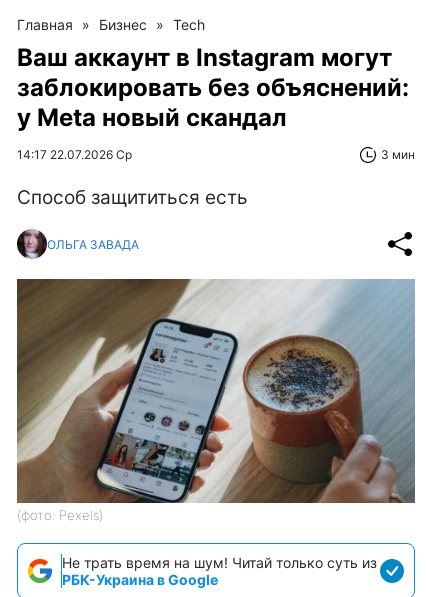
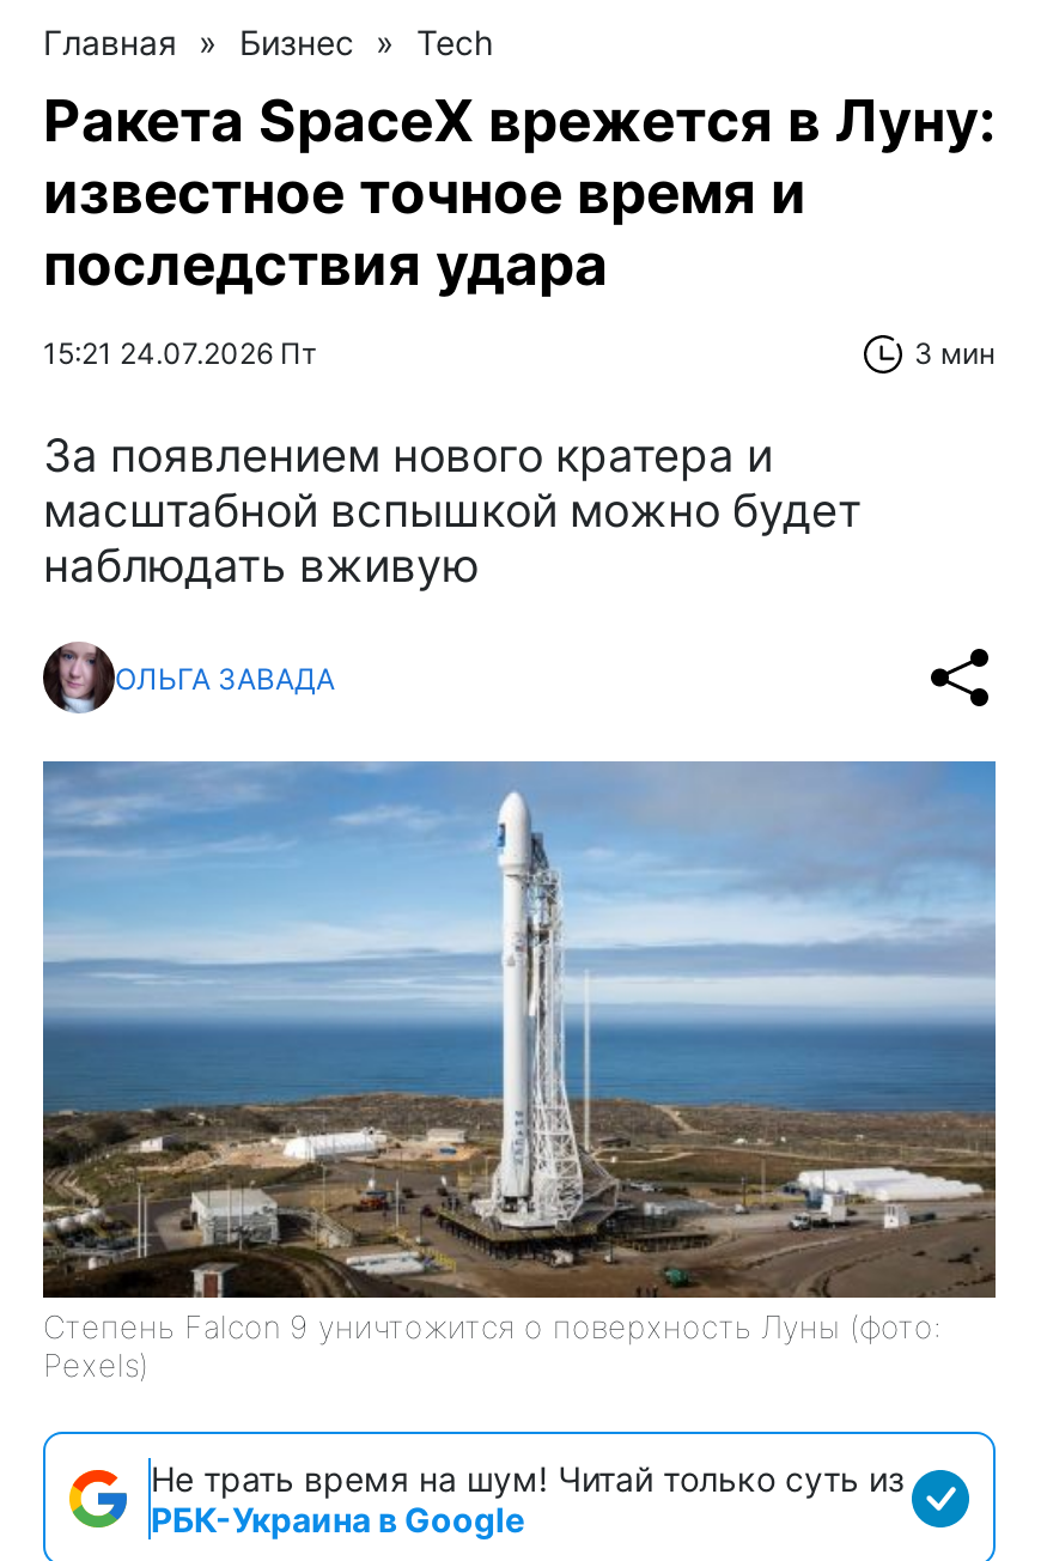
[17,43,409,132] Ваш аккаунт в Instagram могут | заблокировать без объяснений: | у Meta новый скандал -> [43,86,996,299] Ракета SpaceX врежется в Луну: | известное точное время и | последствия удара
[17,147,132,162] 14:17 22.07.2026 Ср -> [43,335,316,371] 15:21 24.07.2026 Пт
[17,186,248,209] Способ защититься есть -> [43,429,862,594] За появлением нового кратера и | масштабной вспышкой можно будет | наблюдать вживую
[16,278,415,523] [image] | (фото: Pexels) -> [41,759,998,1384] [image] | Степень Falcon 9 уничтожится о поверхность Луны (фото: | Pexels)

